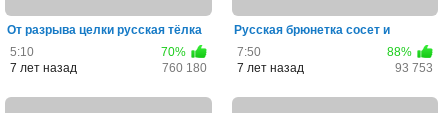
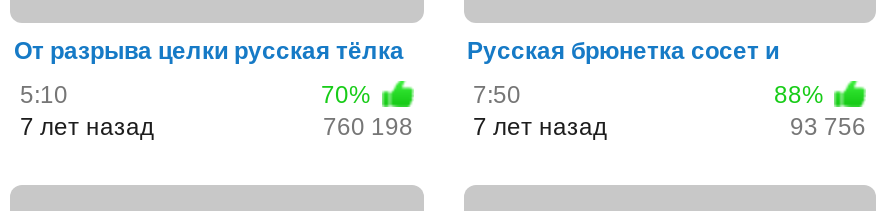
[161,61,206,75] 760 180 -> [323,113,413,141] 760 198
[395,61,433,75] 93 753 -> [790,113,866,141] 93 756

